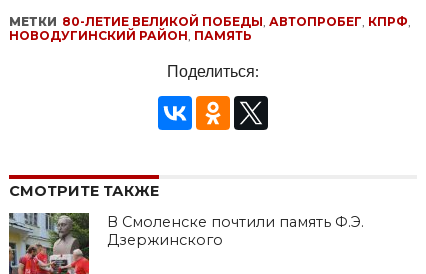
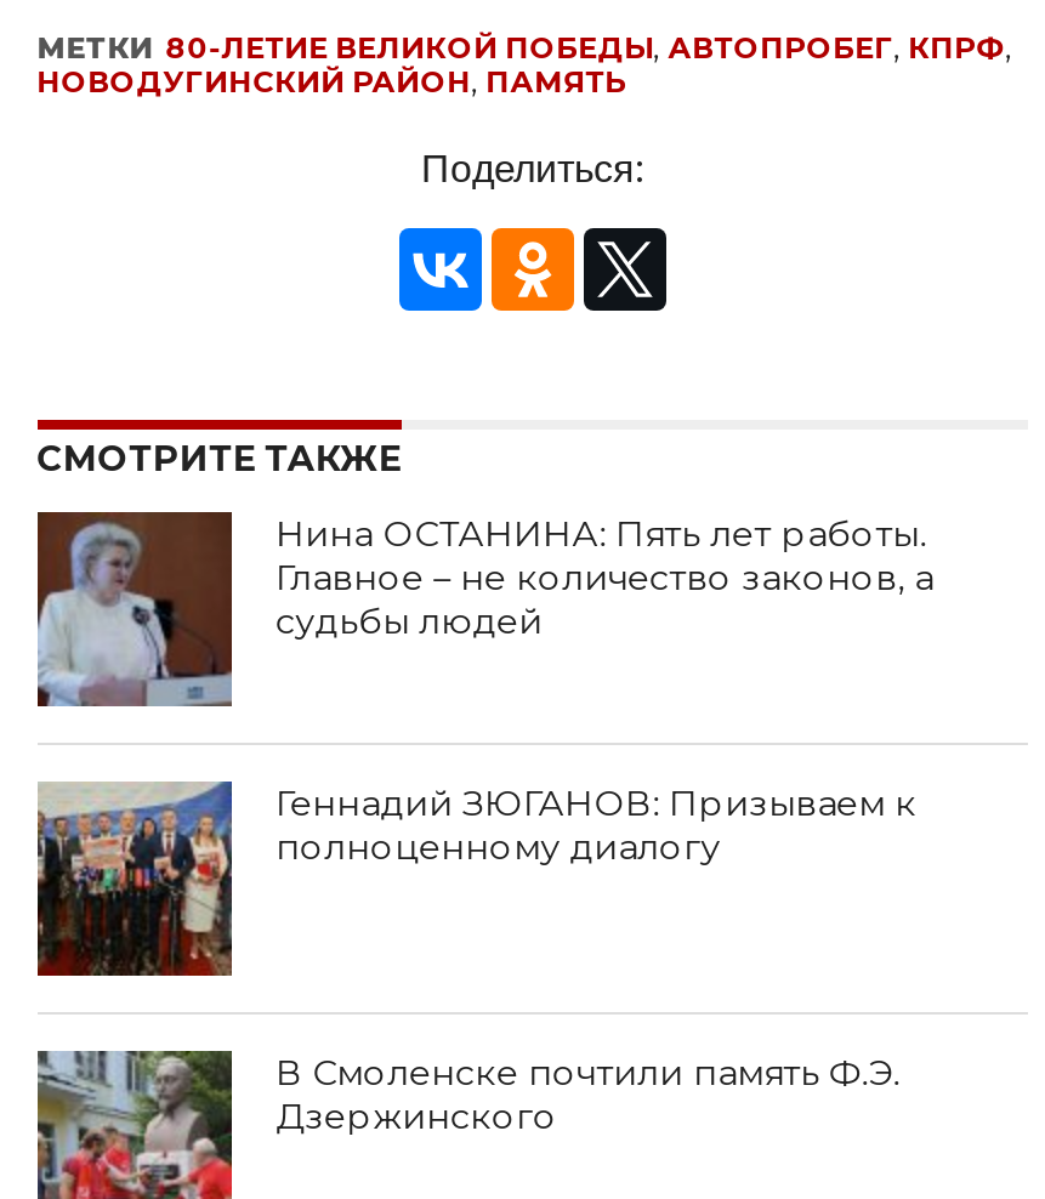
none -> [35,510,934,709] [image] | Нина ОСТАНИНА: Пять лет работы. | Главное – не количество законов, а | судьбы людей
none -> [35,779,917,978] [image] | Геннадий ЗЮГАНОВ: Призываем к | полноценному диалогу

